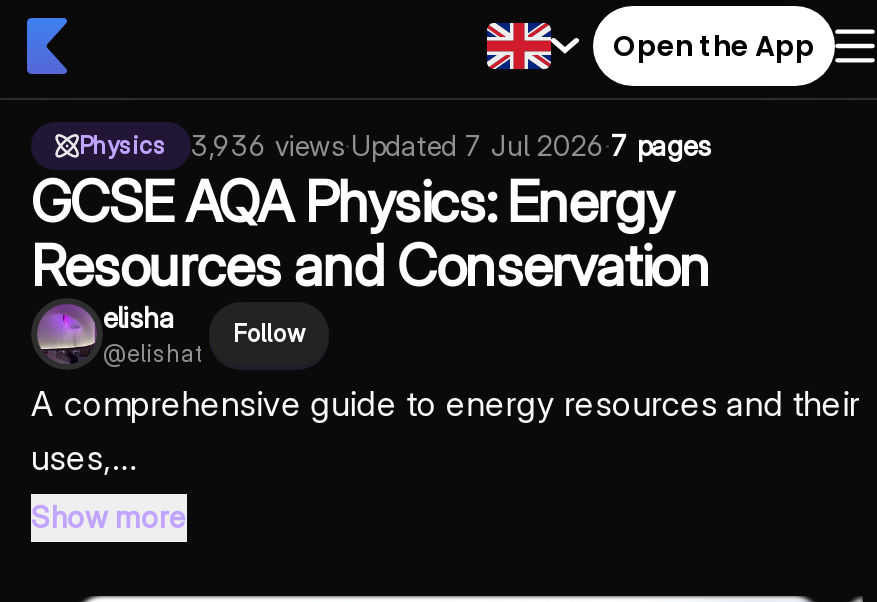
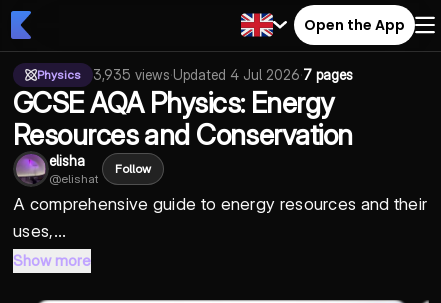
[191,128,711,162] 3,936 views · Updated 7 Jul 2026 · 7 pages -> [93,66,353,83] 3,935 views · Updated 4 Jul 2026 · 7 pages

